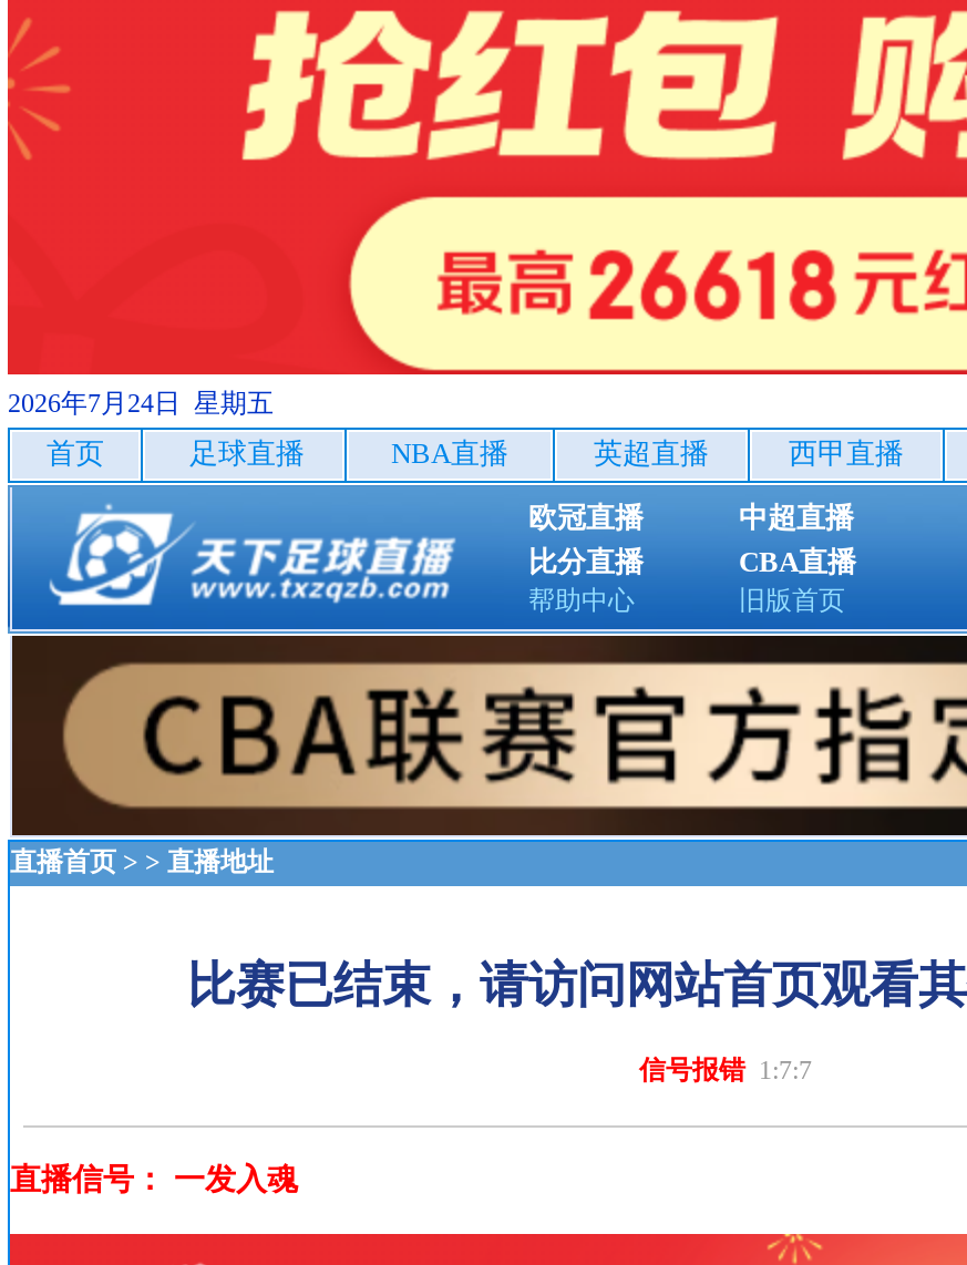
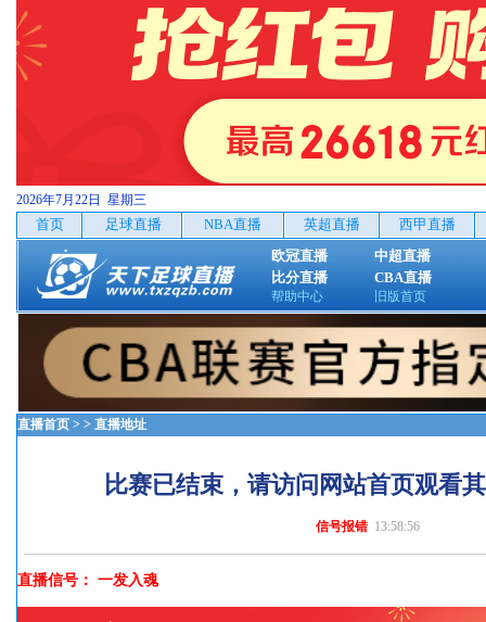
[639,1055,812,1086] 信号报错1:7:7 -> [316,519,420,534] 信号报错13:58:56

